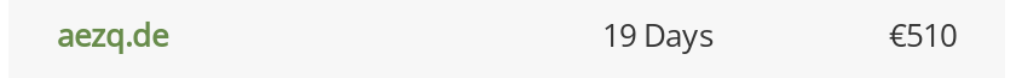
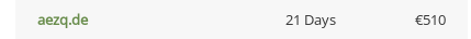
[602,13,714,56] 19 Days -> [285,10,335,29] 21 Days

